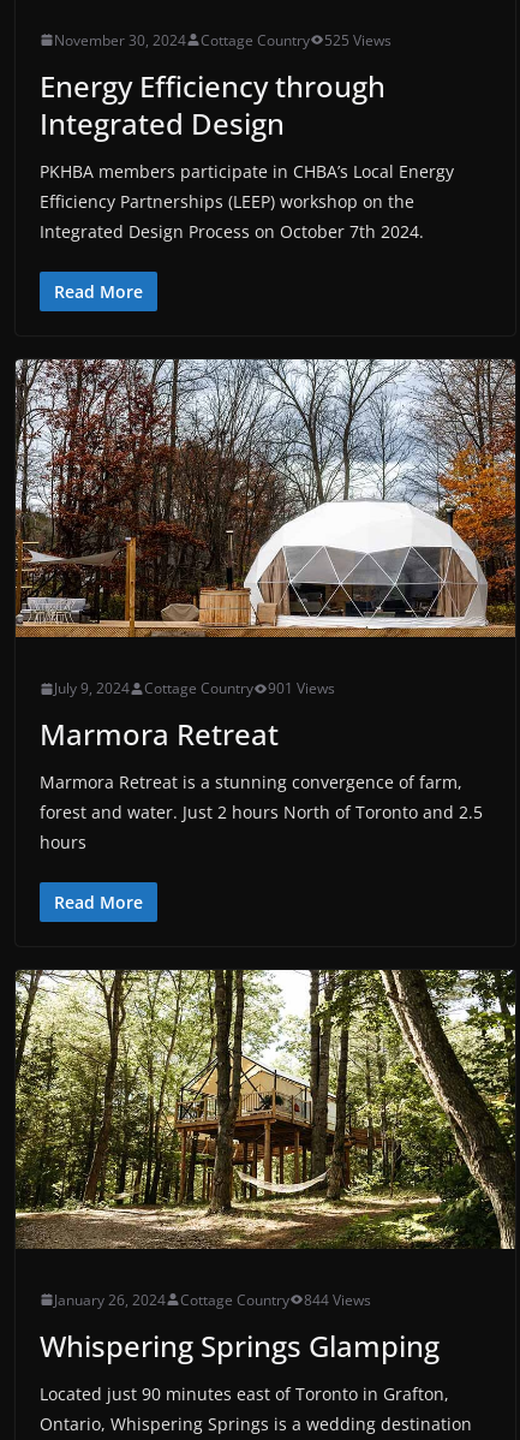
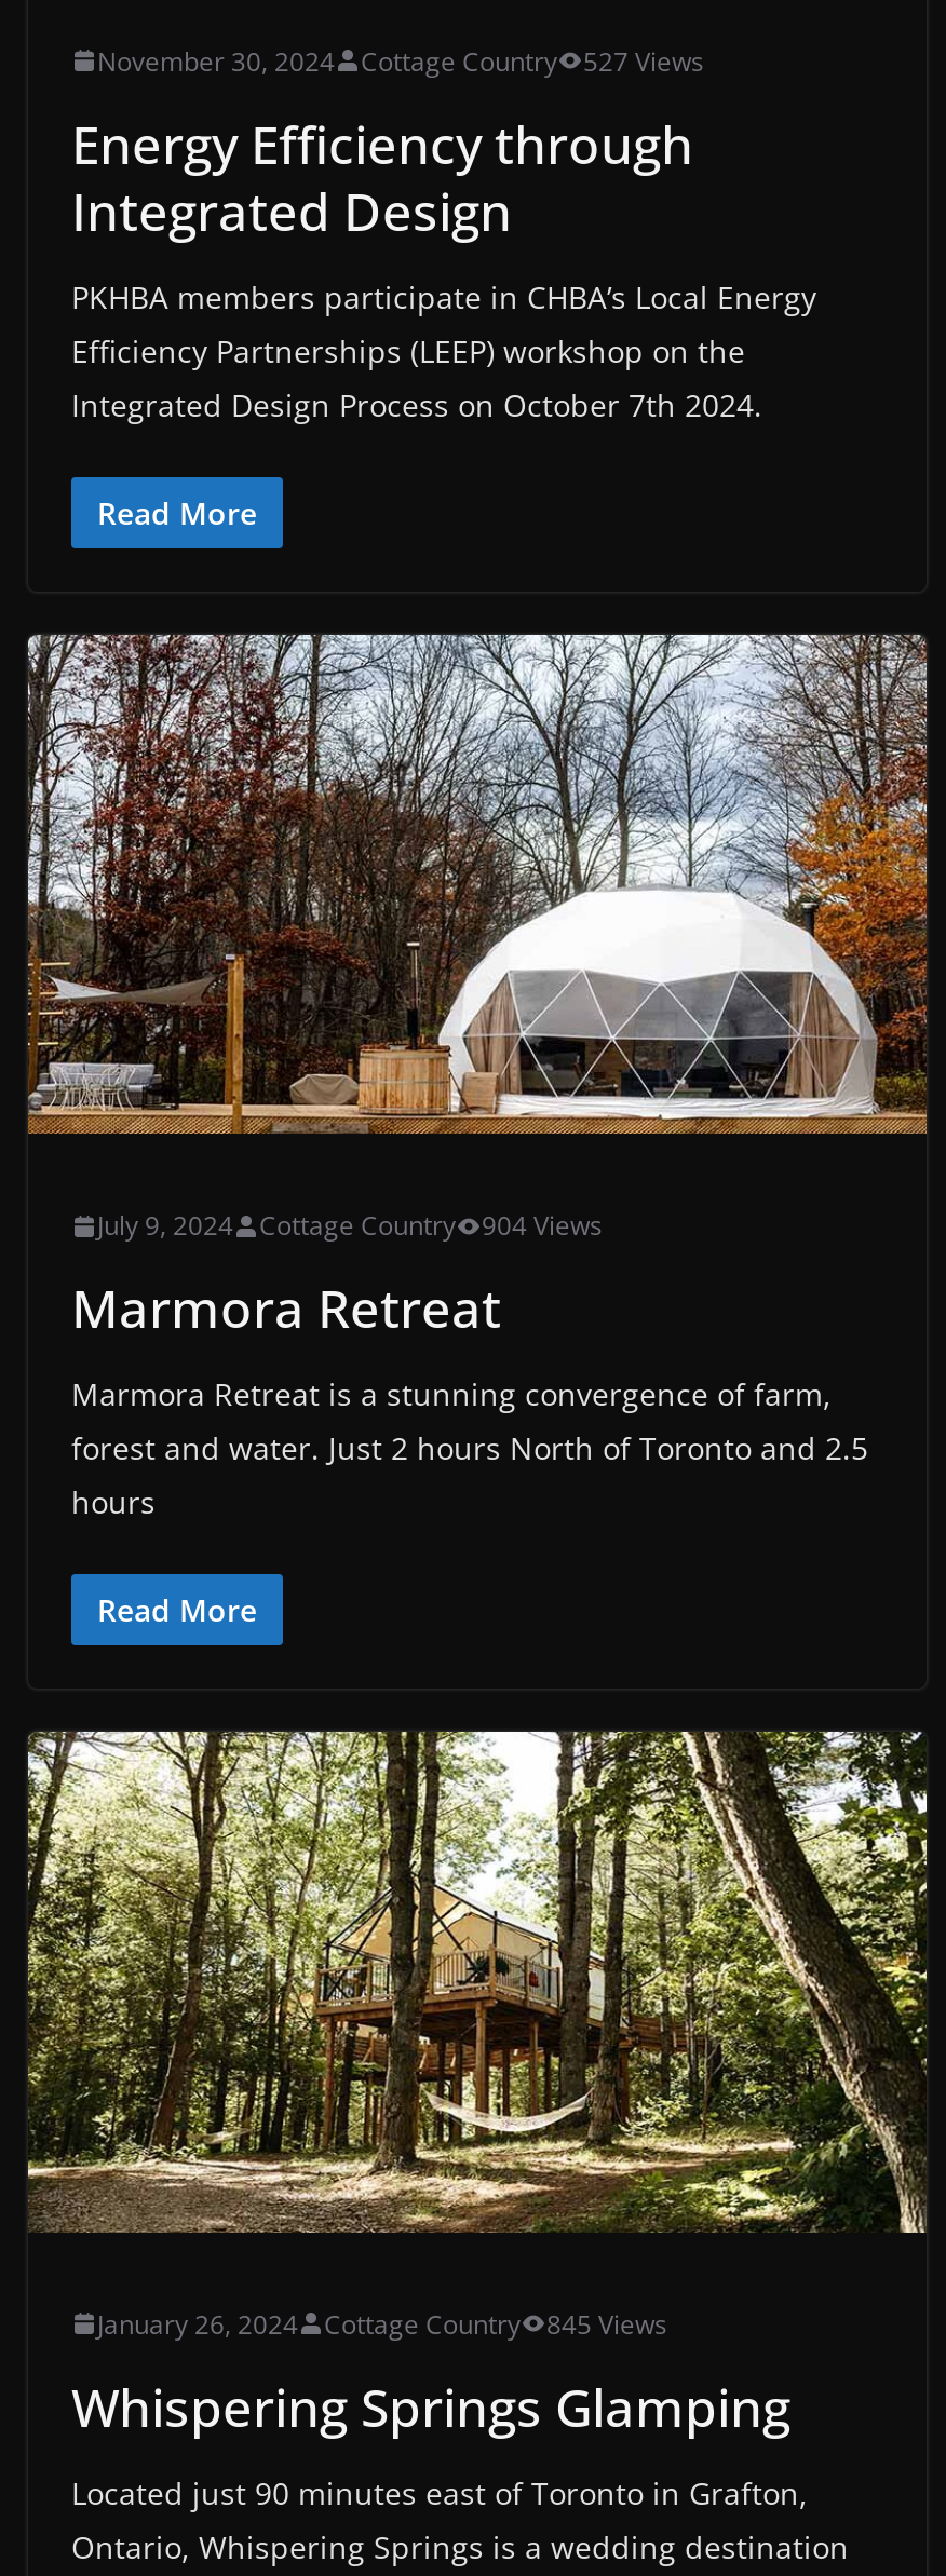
[54,30,392,50] November 30, 2024 Cottage Country 525 Views -> [97,43,704,80] November 30, 2024 Cottage Country 527 Views
[54,678,335,699] July 9, 2024 Cottage Country 901 Views -> [97,1208,603,1244] July 9, 2024 Cottage Country 904 Views
[54,1289,371,1310] January 26, 2024 Cottage Country 844 Views -> [97,2305,667,2342] January 26, 2024 Cottage Country 845 Views

